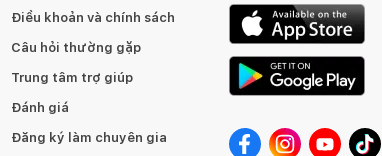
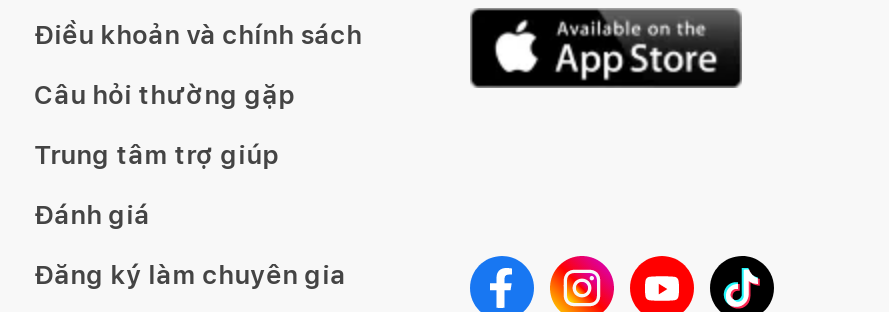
[228,55,366,97] [image] -> none

